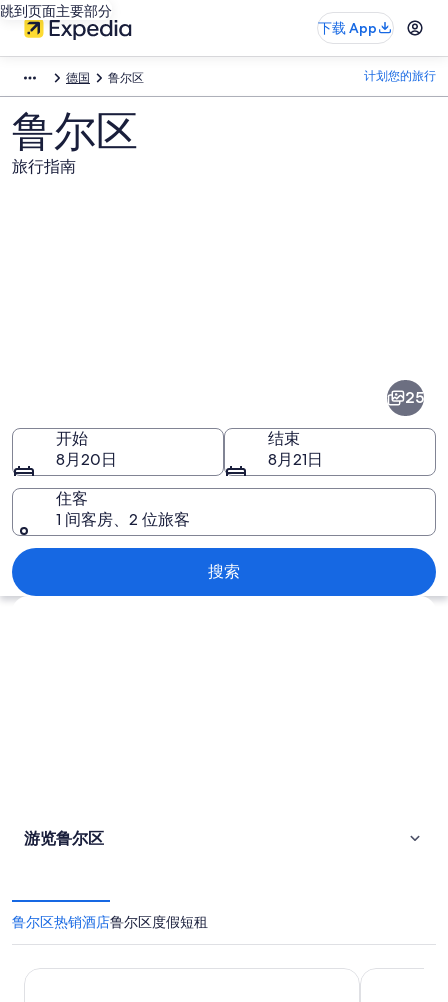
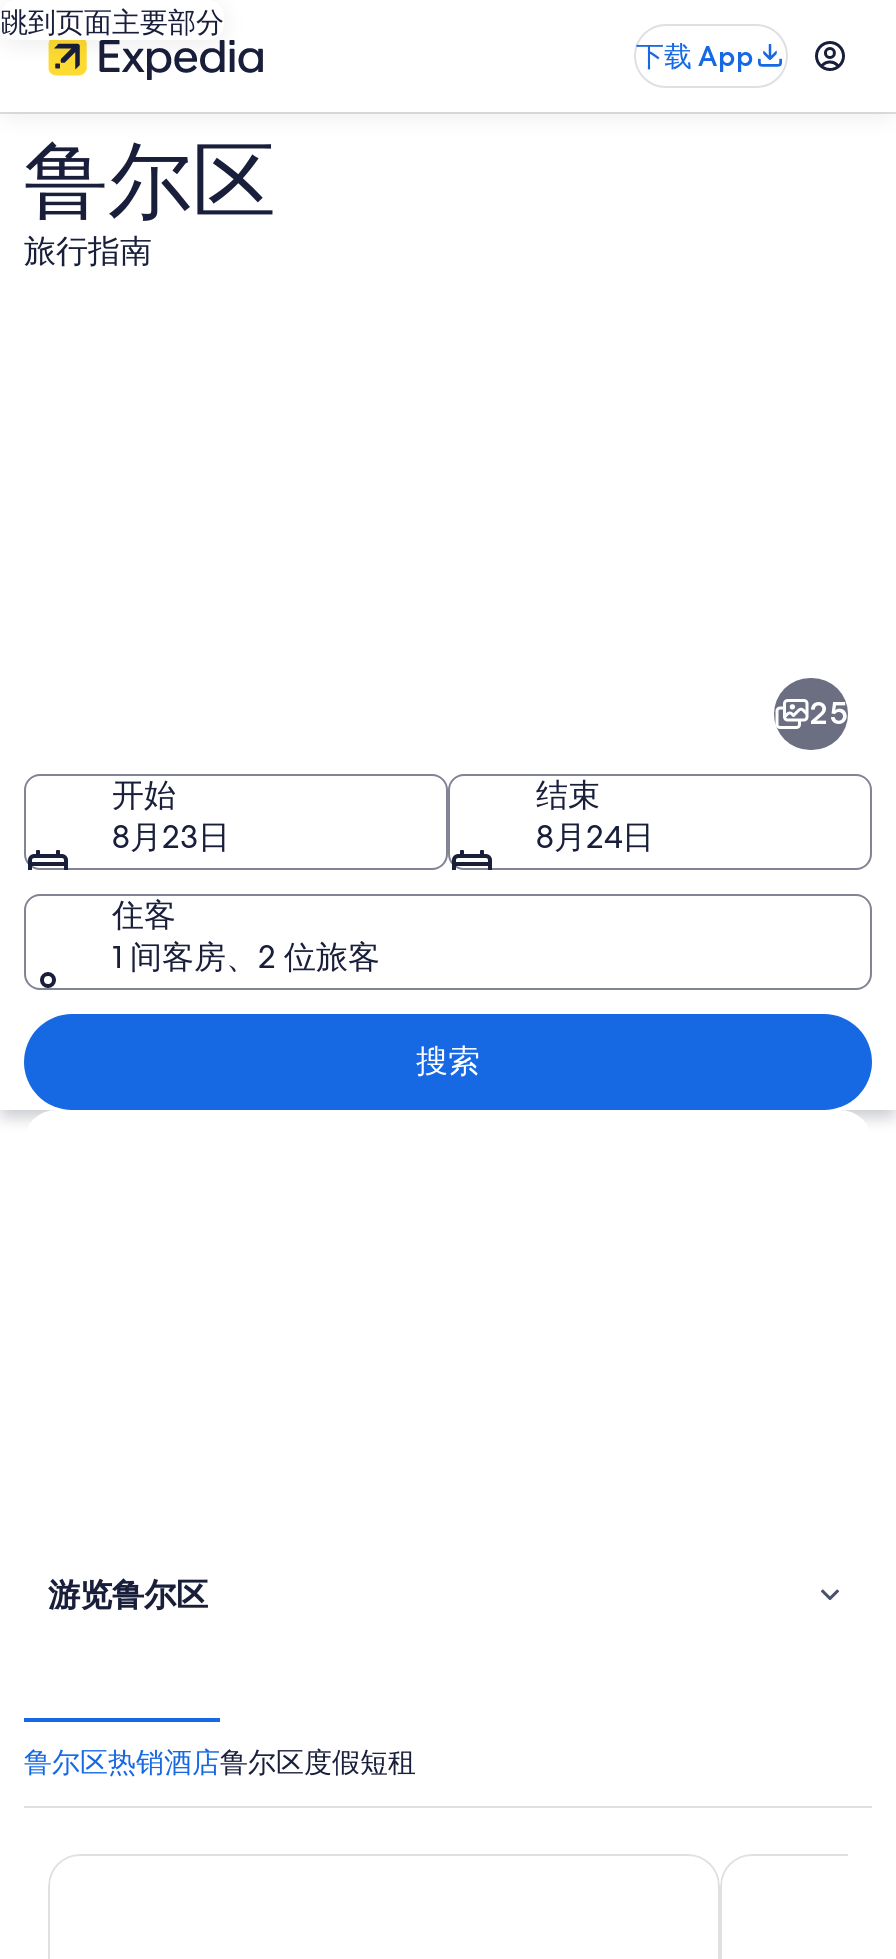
[66,68,436,86] 德国 | 鲁尔区 | 计划您的旅行 -> none
[56,448,117,469] 8月20日 -> [112,815,230,857] 8月23日
[268,448,323,469] 8月21日 -> [536,815,654,857] 8月24日

